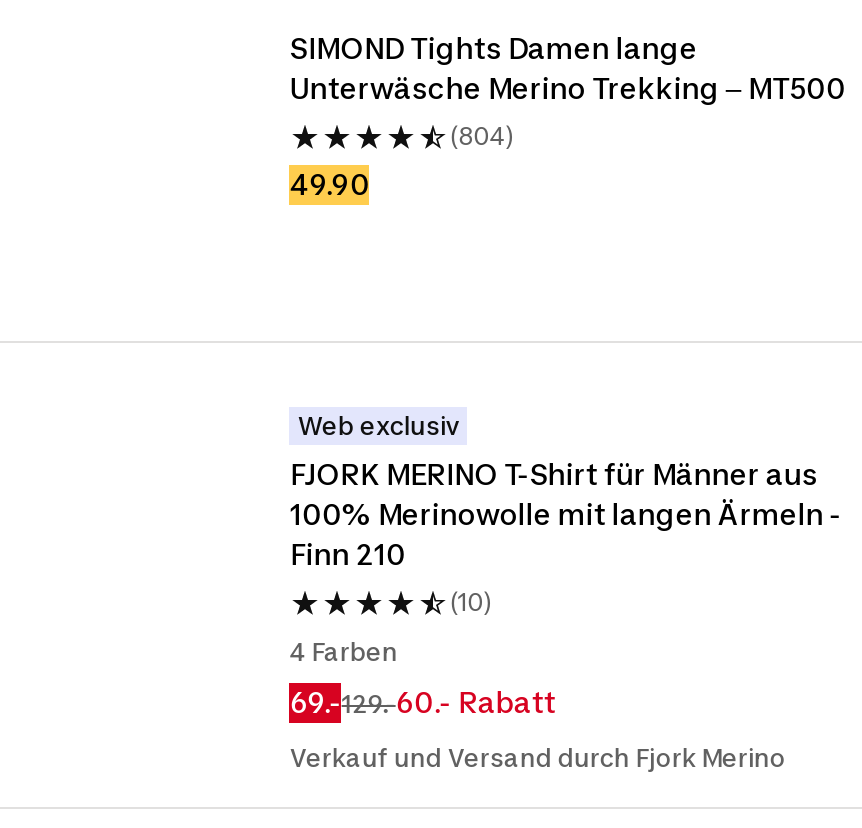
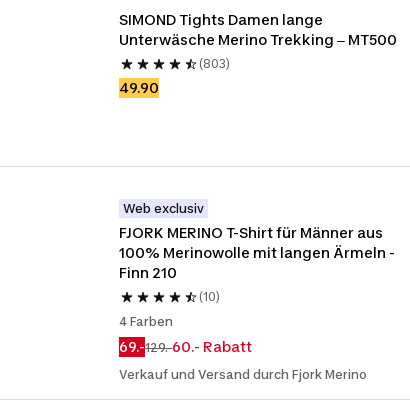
[450,121,514,151] (804) -> [199,56,230,71] (803)

